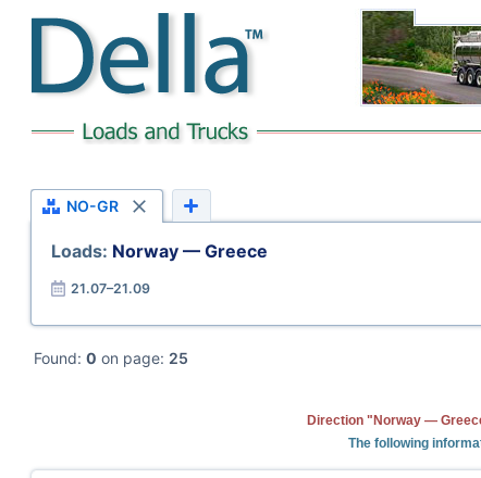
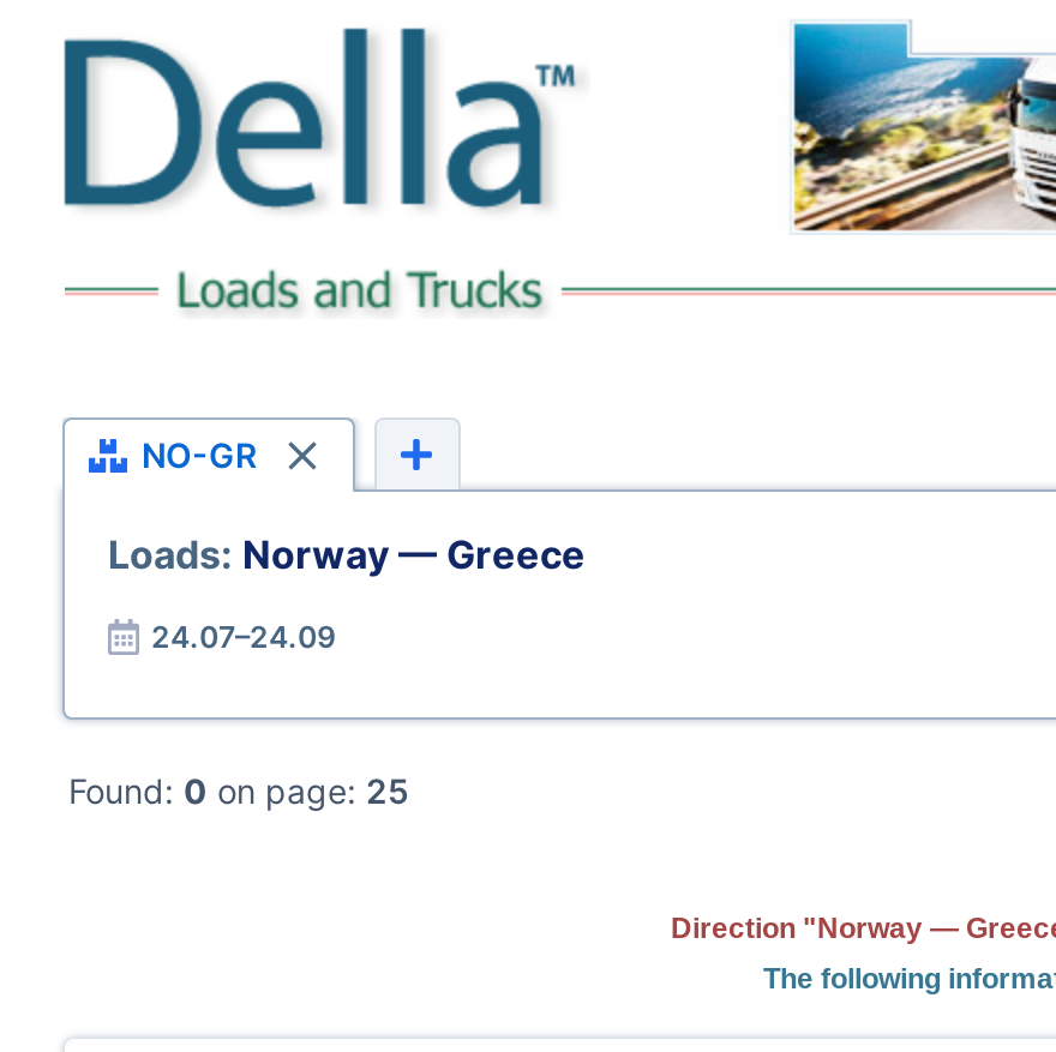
[361,10,478,105] [image] -> [792,22,1049,233] [image]
[71,280,150,297] 21.07–21.09 -> [151,619,336,655] 24.07–24.09

